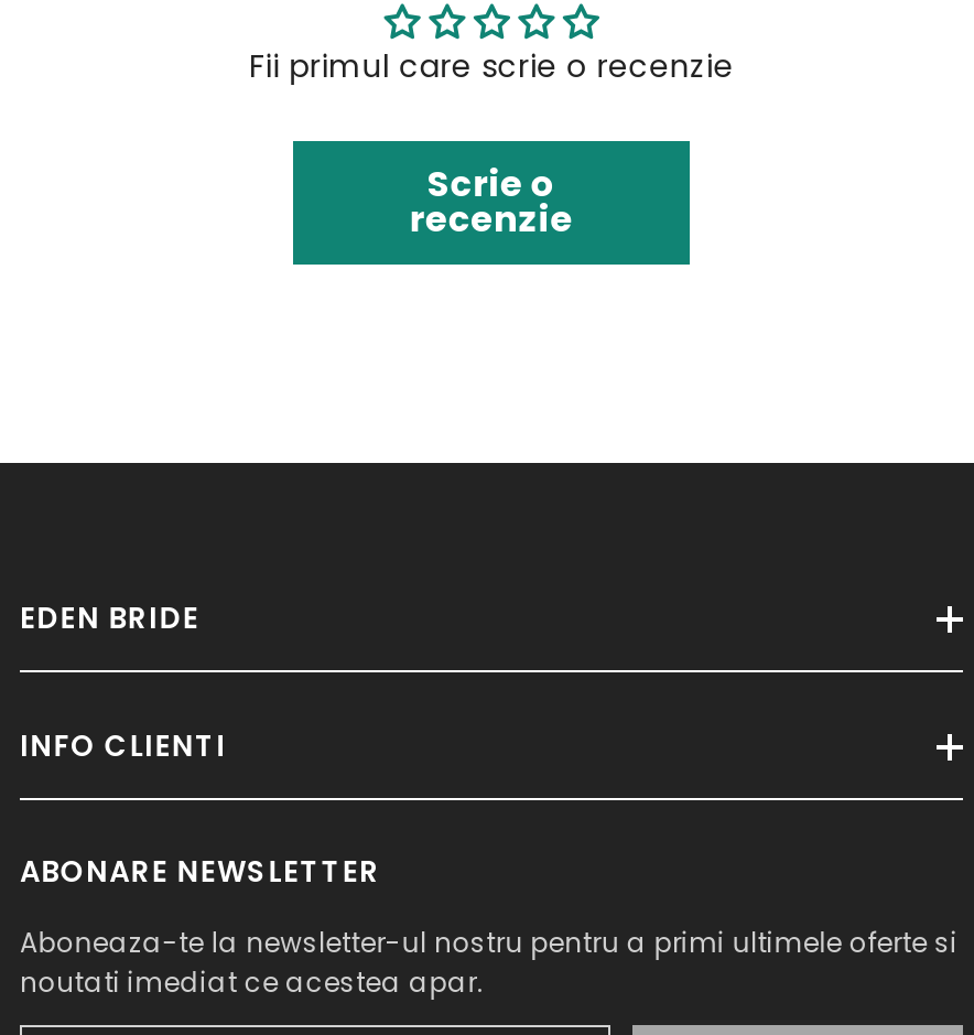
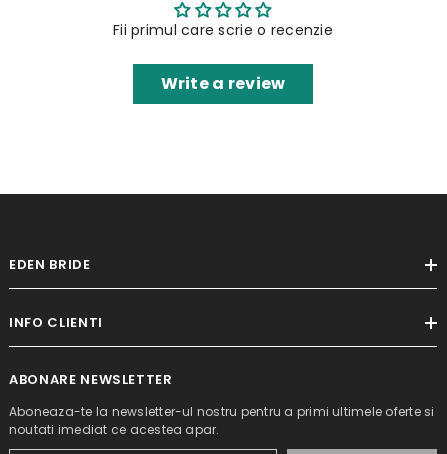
[410,160,573,246] Scrie o | recenzie -> [160,72,285,95] Write a review

